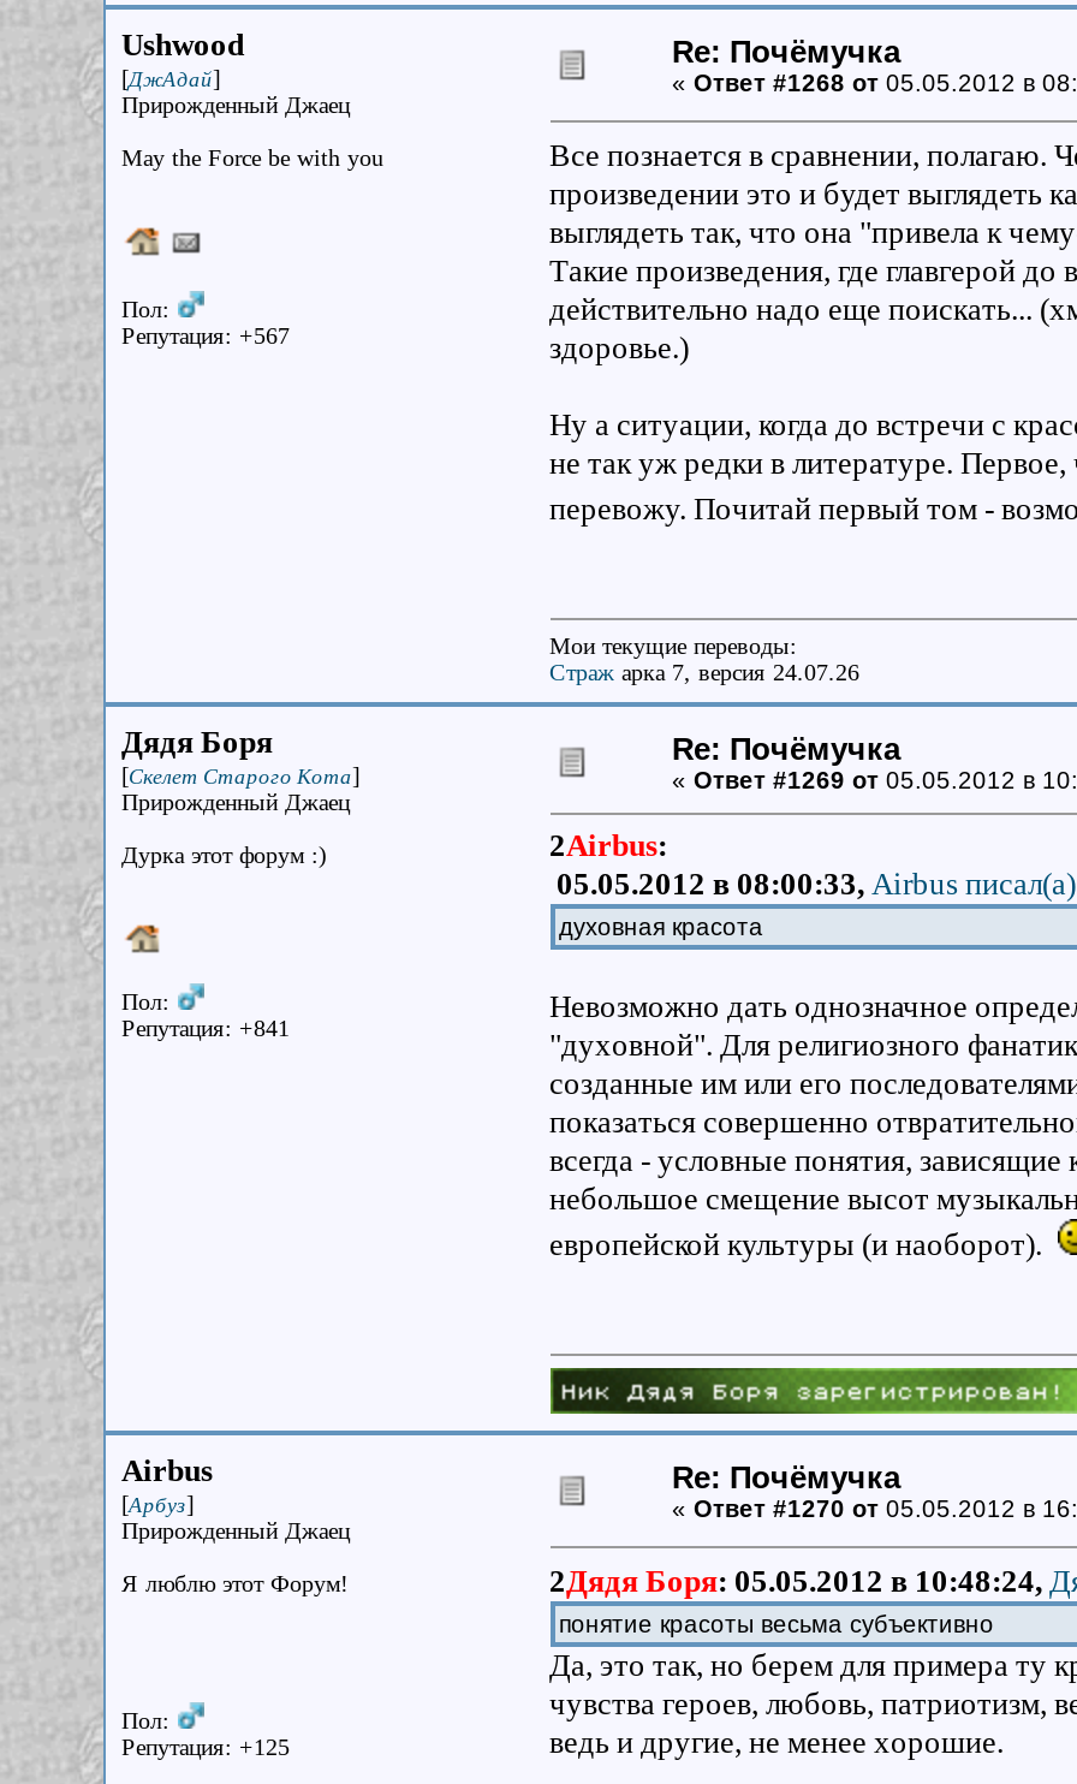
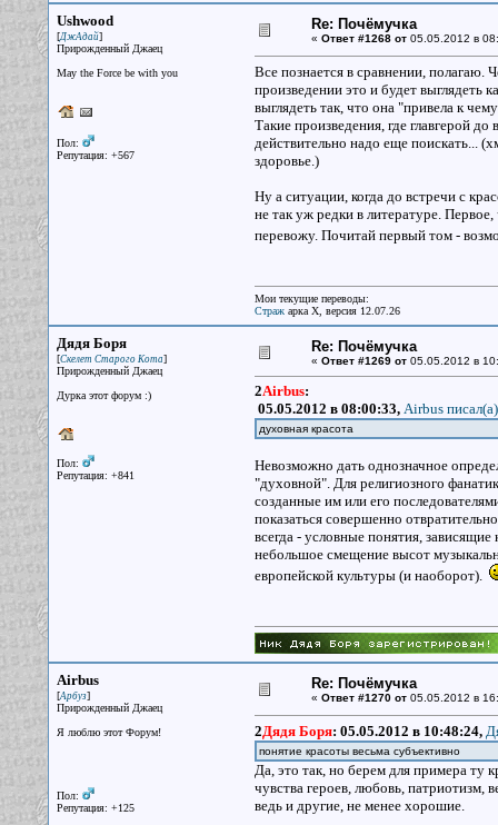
[549,659,859,685] Страж арка 7, версия 24.07.26 -> [254,305,400,317] Страж арка X, версия 12.07.26

